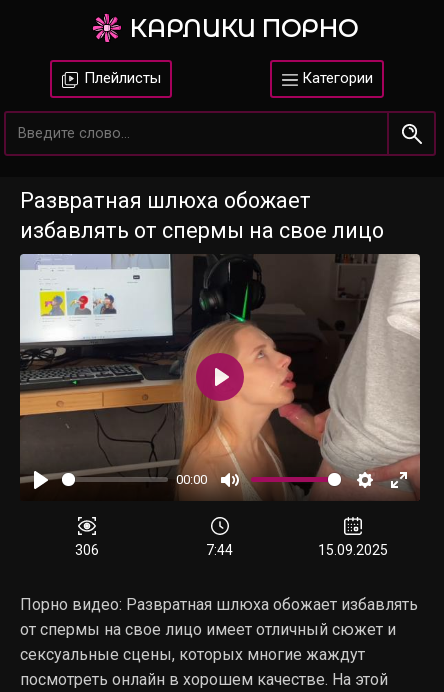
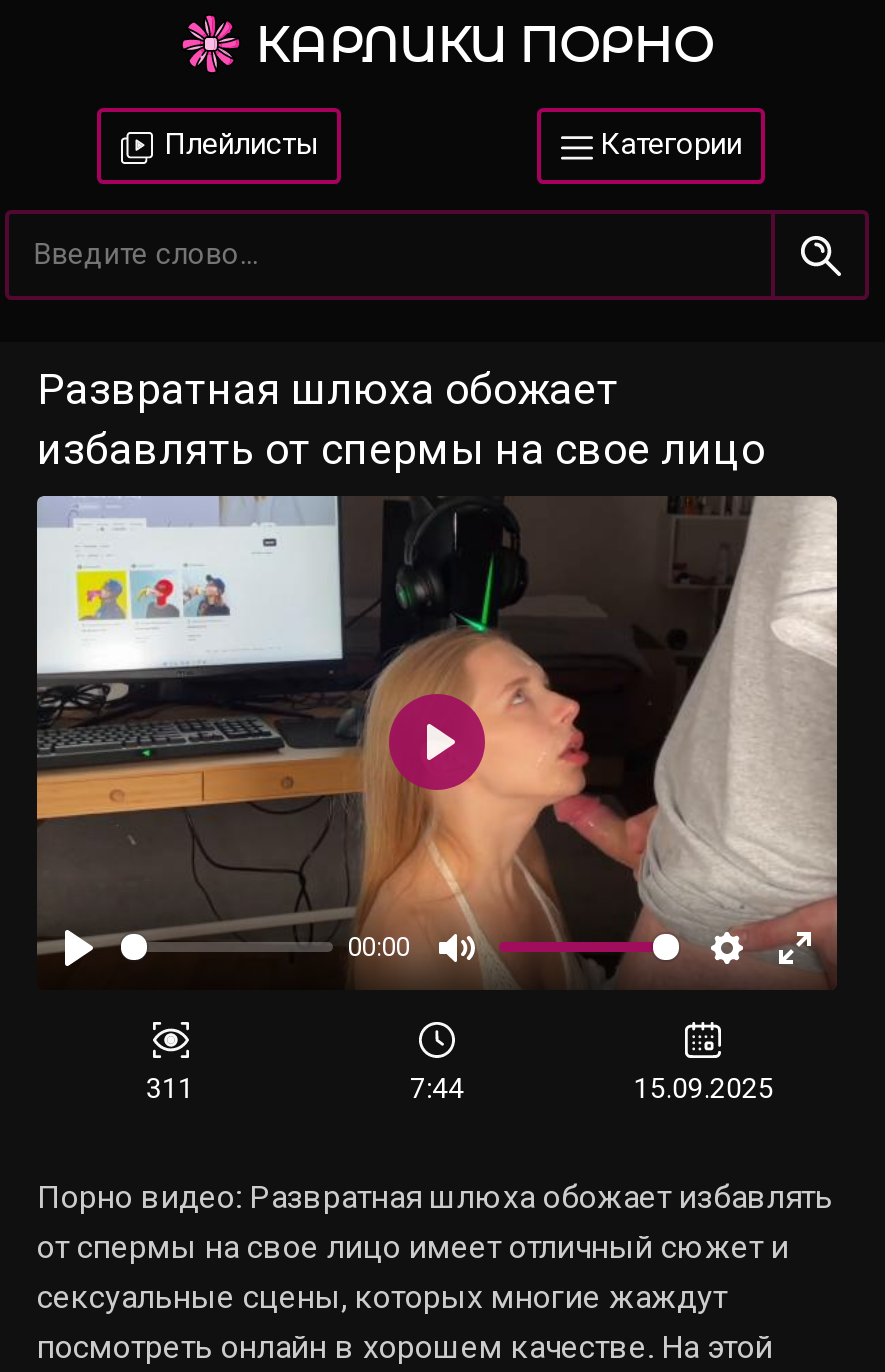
[75,542,99,558] 306 -> [146,1072,194,1104] 311

